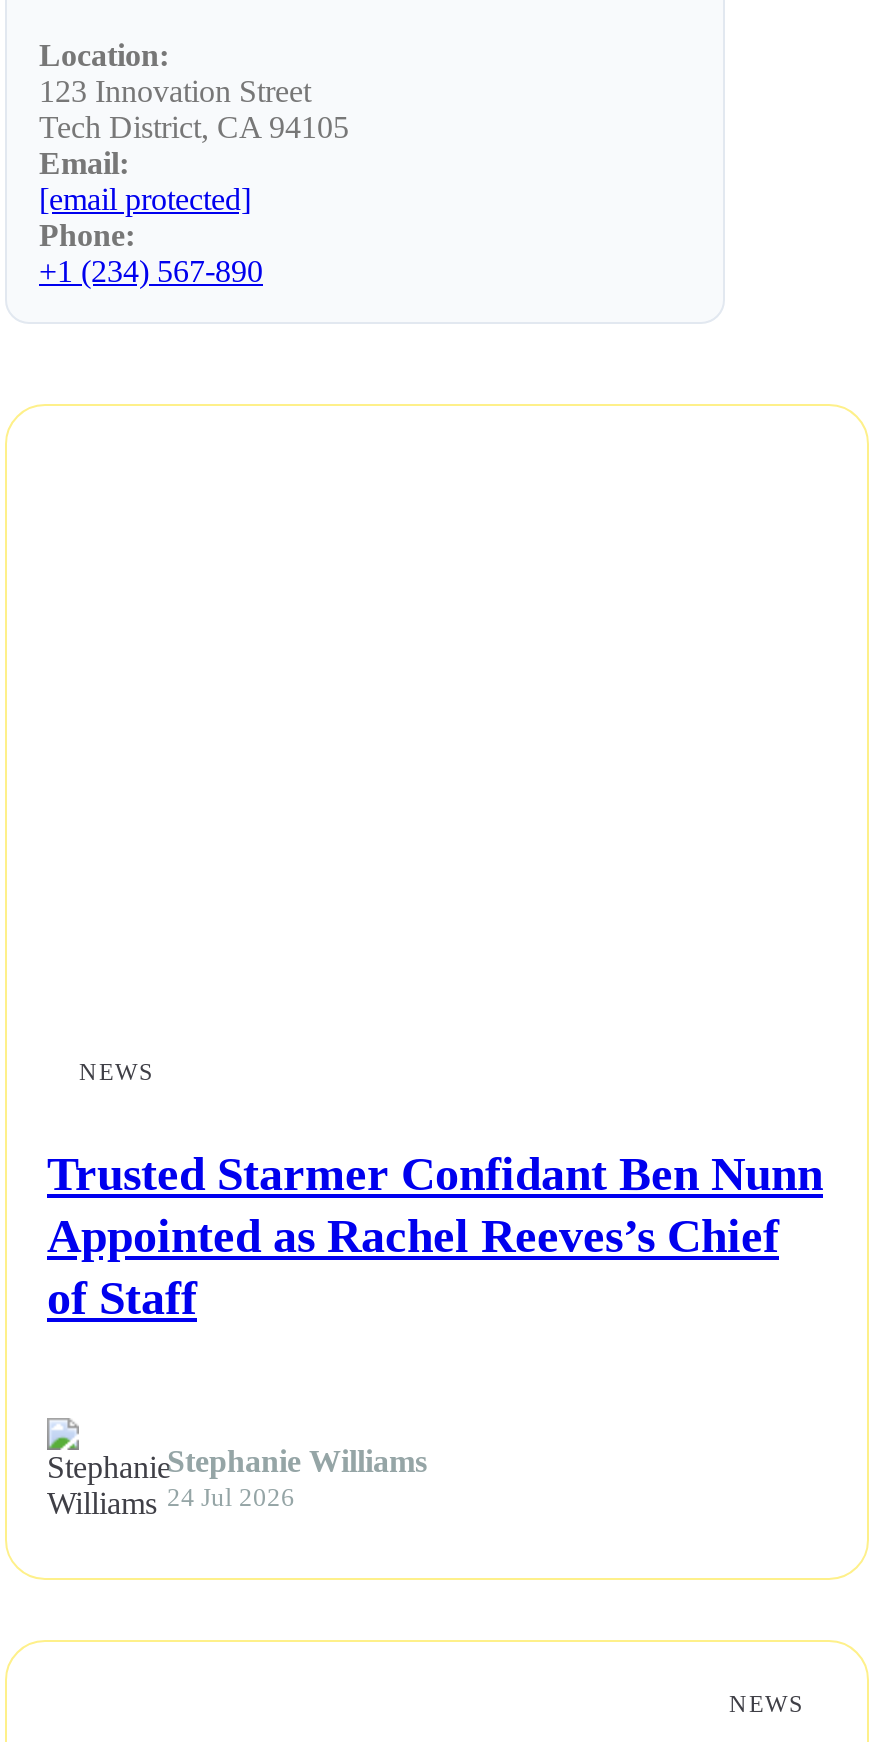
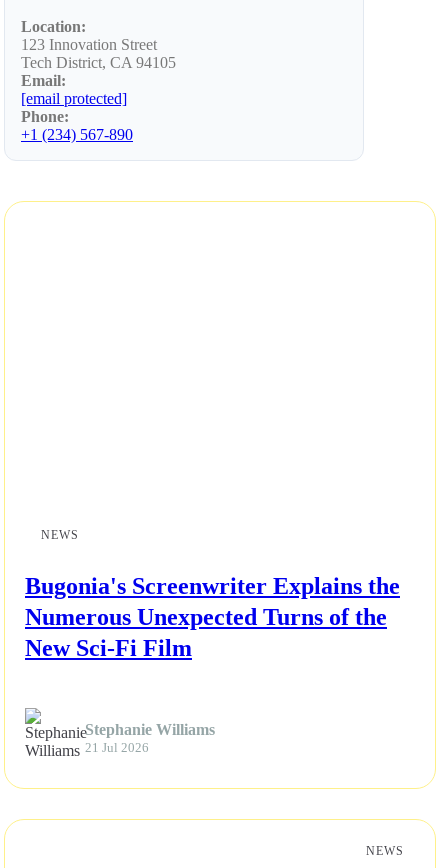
[47,1148,823,1324] Trusted Starmer Confidant Ben Nunn | Appointed as Rachel Reeves’s Chief | of Staff -> [25,573,400,661] Bugonia's Screenwriter Explains the | Numerous Unexpected Turns of the | New Sci-Fi Film
[167,1483,295,1511] 24 Jul 2026 -> [85,740,149,754] 21 Jul 2026

